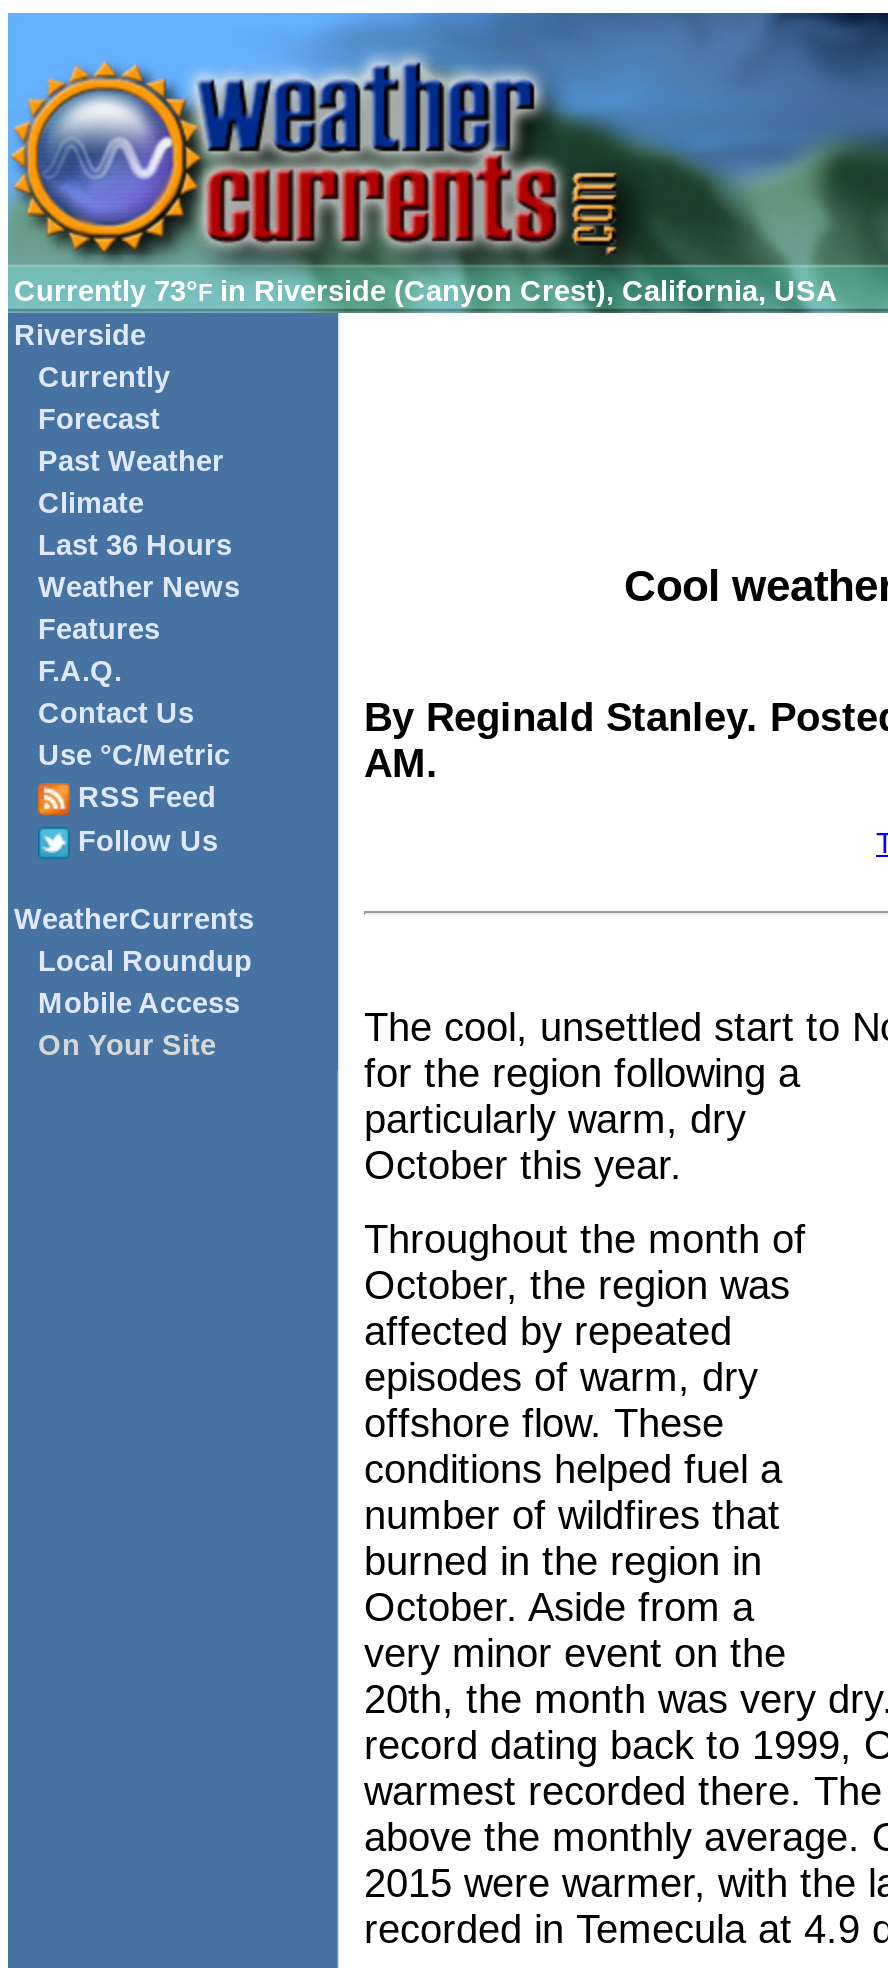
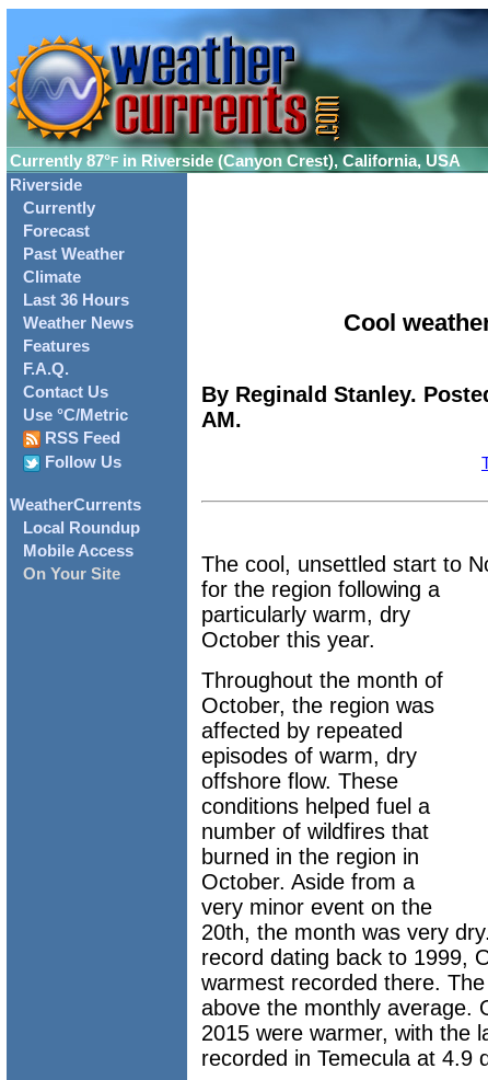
[14,275,838,307] Currently 73°F in Riverside (Canyon Crest), California, USA -> [10,152,461,170] Currently 87°F in Riverside (Canyon Crest), California, USA

